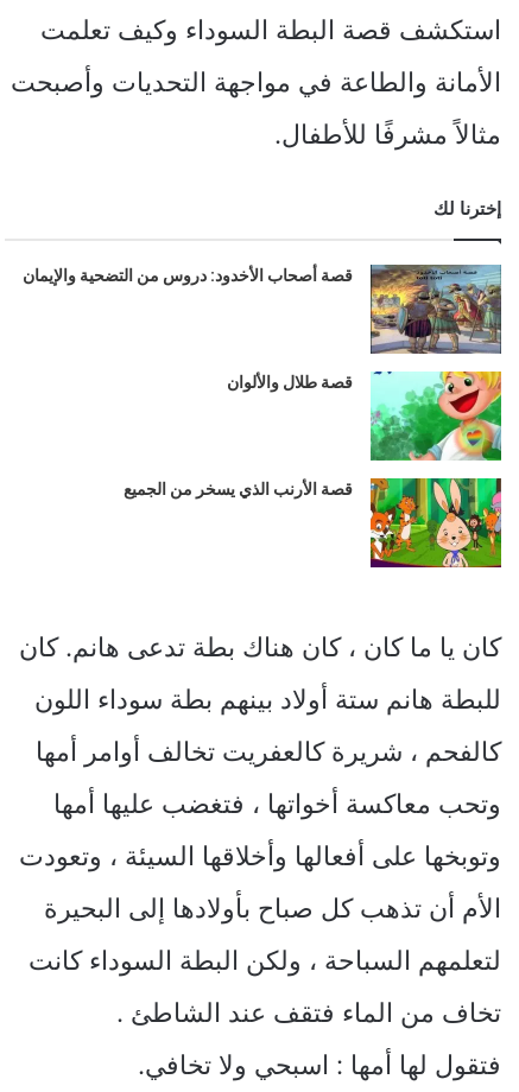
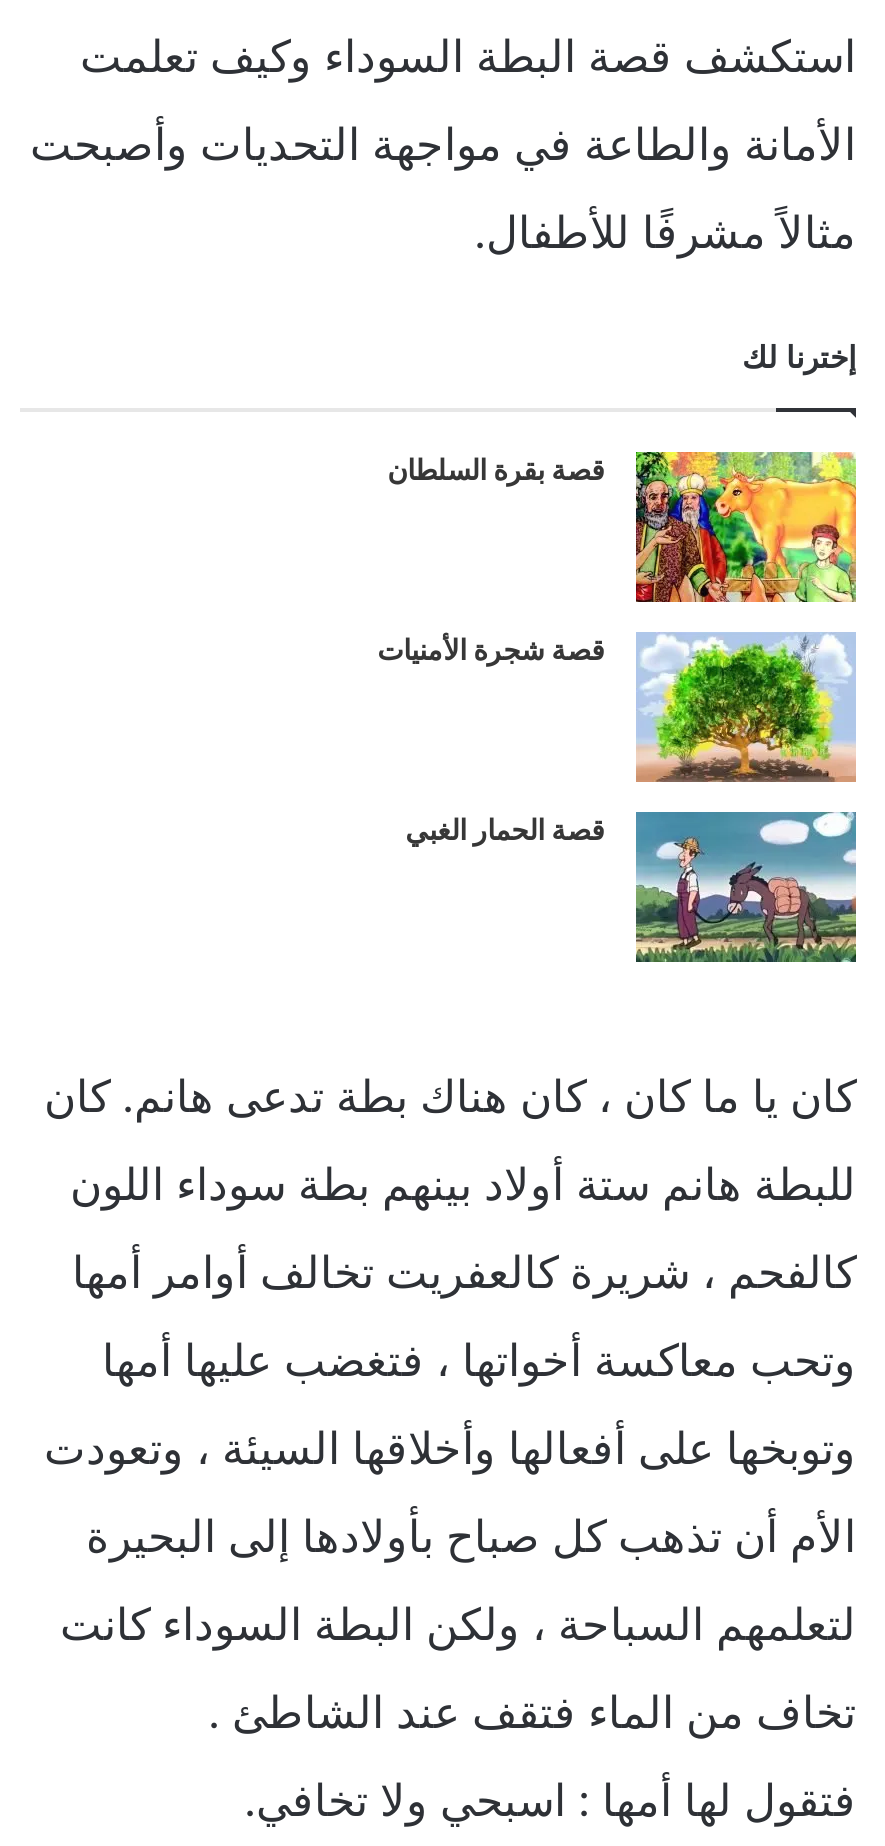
[22,264,502,355] [image] | قصة أصحاب الأخدود: دروس من التضحية والإيمان -> [387,450,858,604] [image] | قصة بقرة السلطان
[226,370,502,462] [image] | قصة طلال والألوان -> [377,630,858,784] [image] | قصة شجرة الأمنيات
[123,477,502,569] [image] | قصة الأرنب الذي يسخر من الجميع -> [405,810,858,964] [image] | قصة الحمار الغبي

